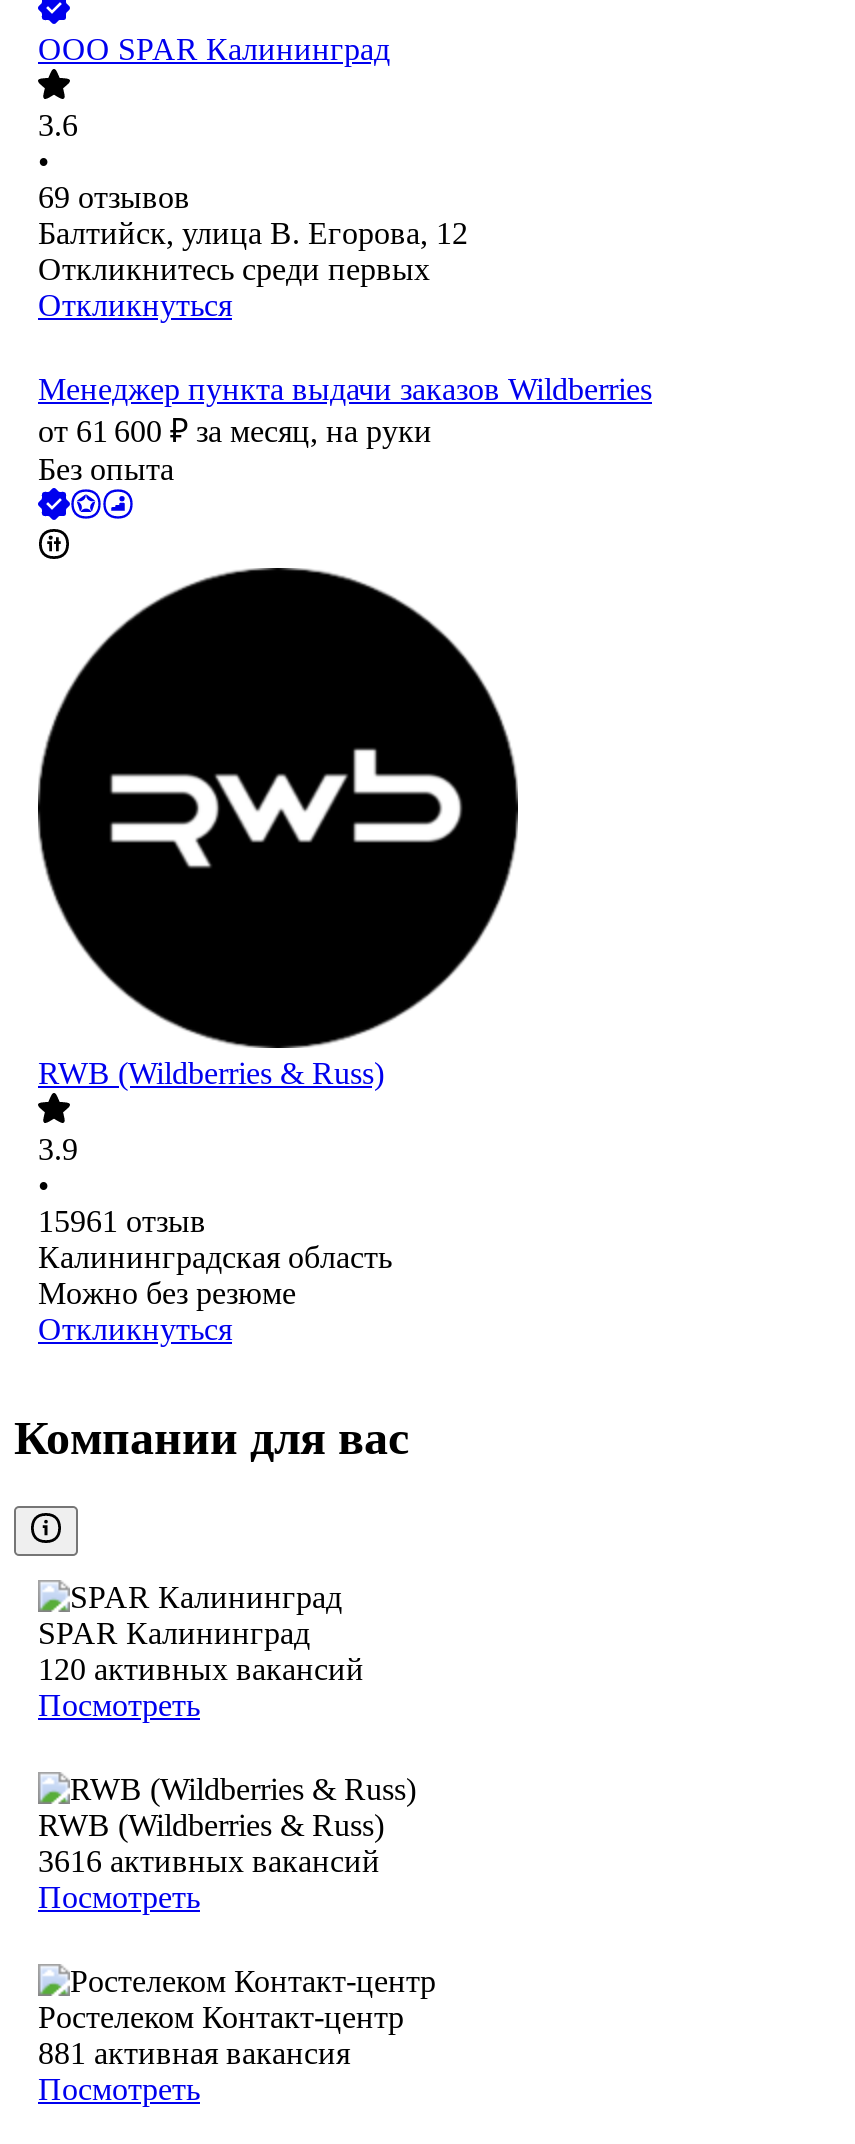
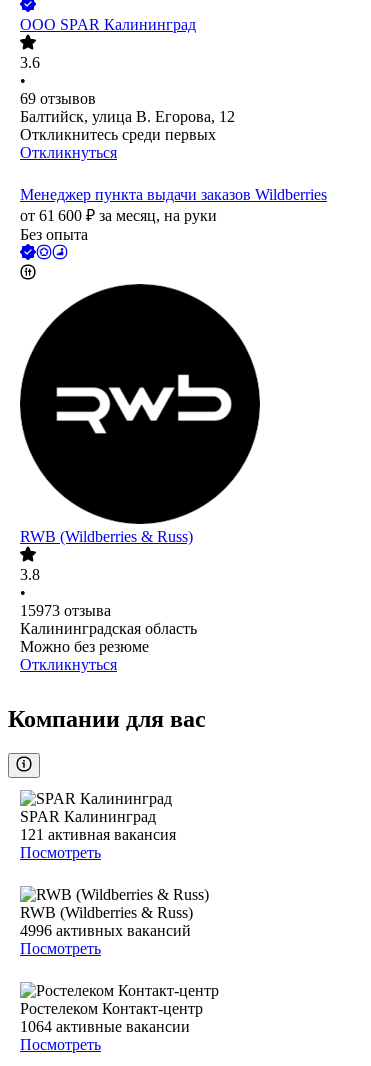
[38,1133,78,1167] 3.9 -> [20,566,40,583] 3.8
[38,1205,206,1239] 15961 отзыв -> [20,602,111,619] 15973 отзыва
[38,1653,364,1687] 120 активных вакансий -> [20,826,176,843] 121 активная вакансия
[38,1845,380,1879] 3616 активных вакансий -> [20,922,191,939] 4996 активных вакансий
[38,2037,350,2071] 881 активная вакансия -> [20,1018,190,1035] 1064 активные вакансии

